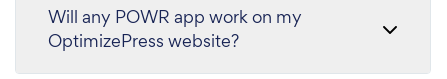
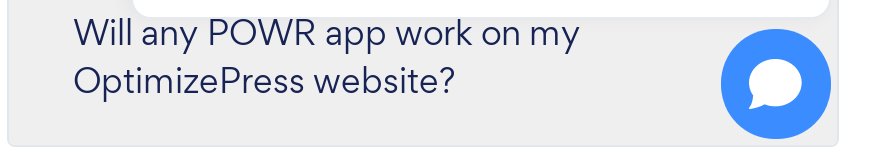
none -> [719,26,833,142] [image]

